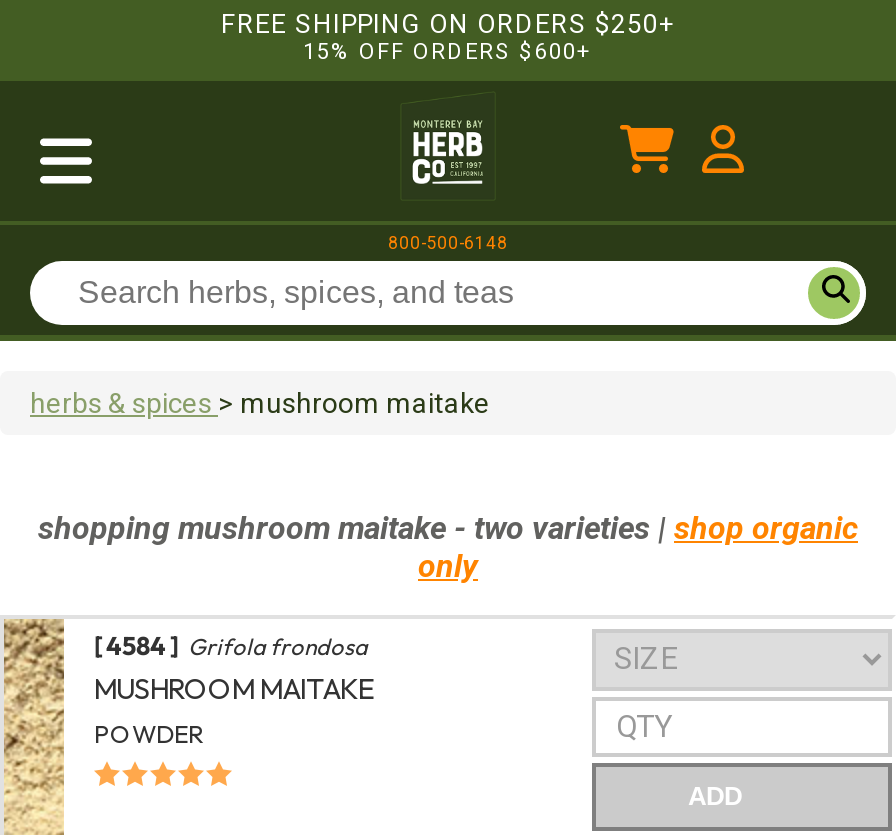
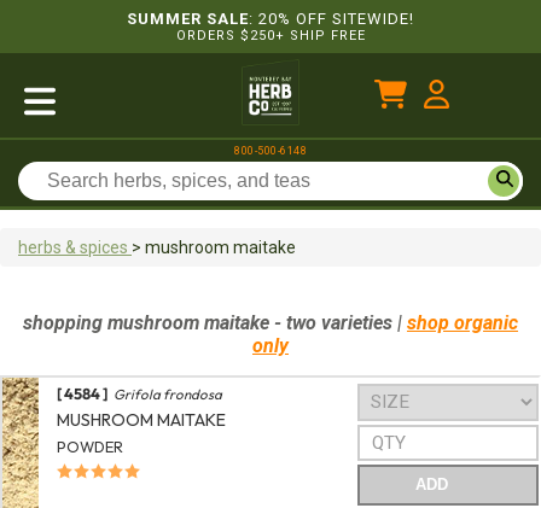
[221,9,675,65] FREE SHIPPING ON ORDERS $250+ | 15% OFF ORDERS $600+ -> [127,10,414,43] SUMMER SALE: 20% OFF SITEWIDE! | ORDERS $250+ SHIP FREE

